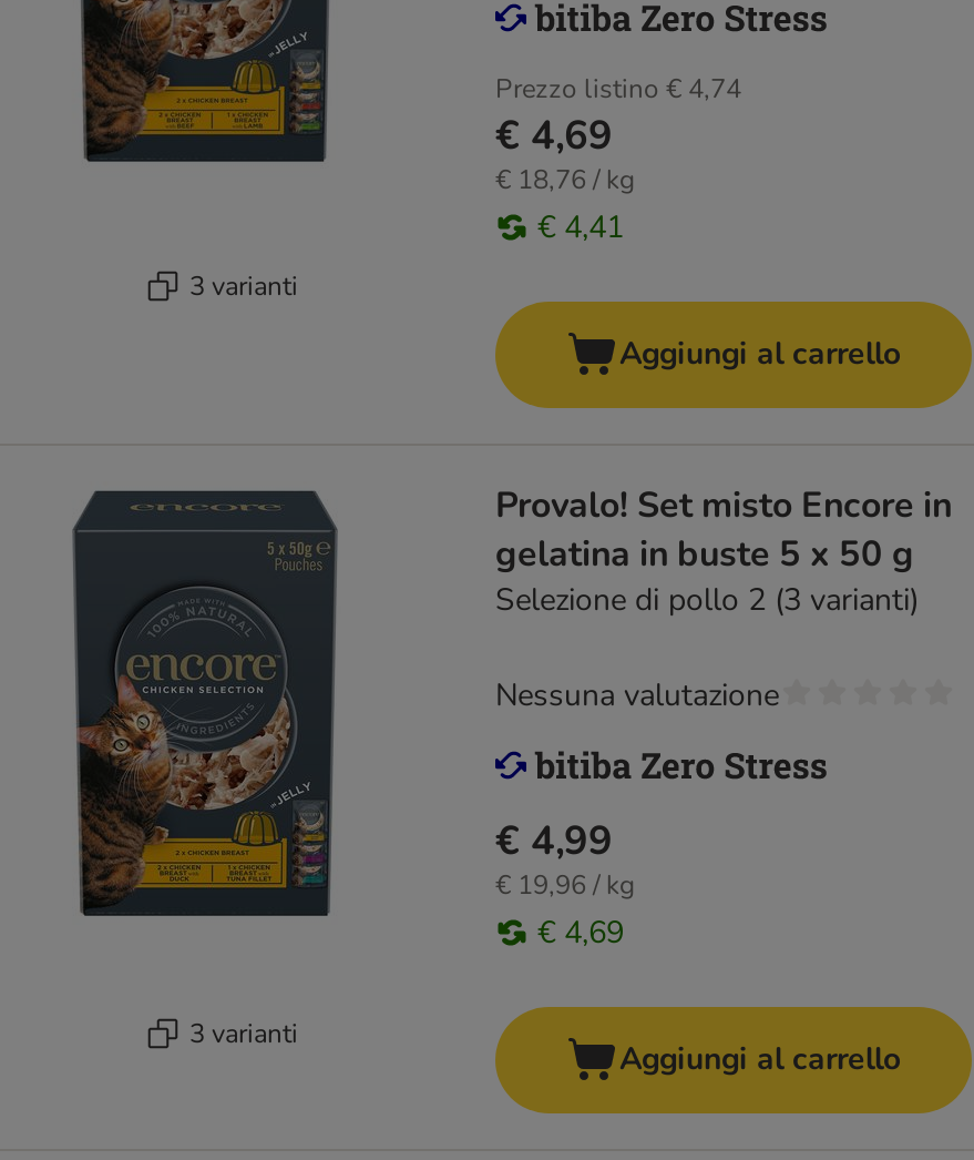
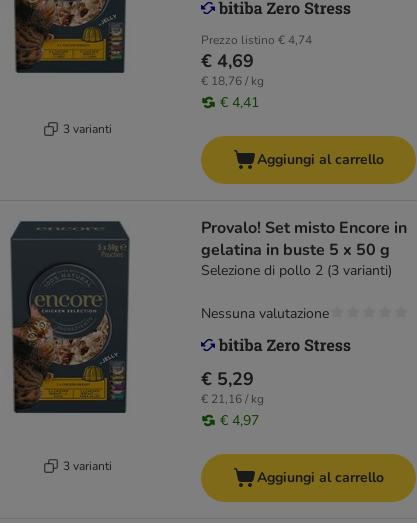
[495,814,613,867] € 4,99 -> [201,367,254,391] € 5,29
[495,867,635,903] € 19,96 / kg -> [201,391,264,407] € 21,16 / kg
[537,912,624,954] € 4,69 -> [220,411,259,430] € 4,97

